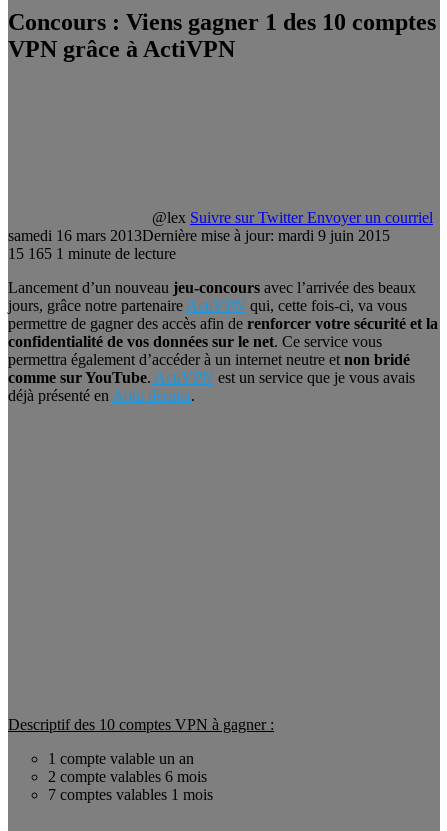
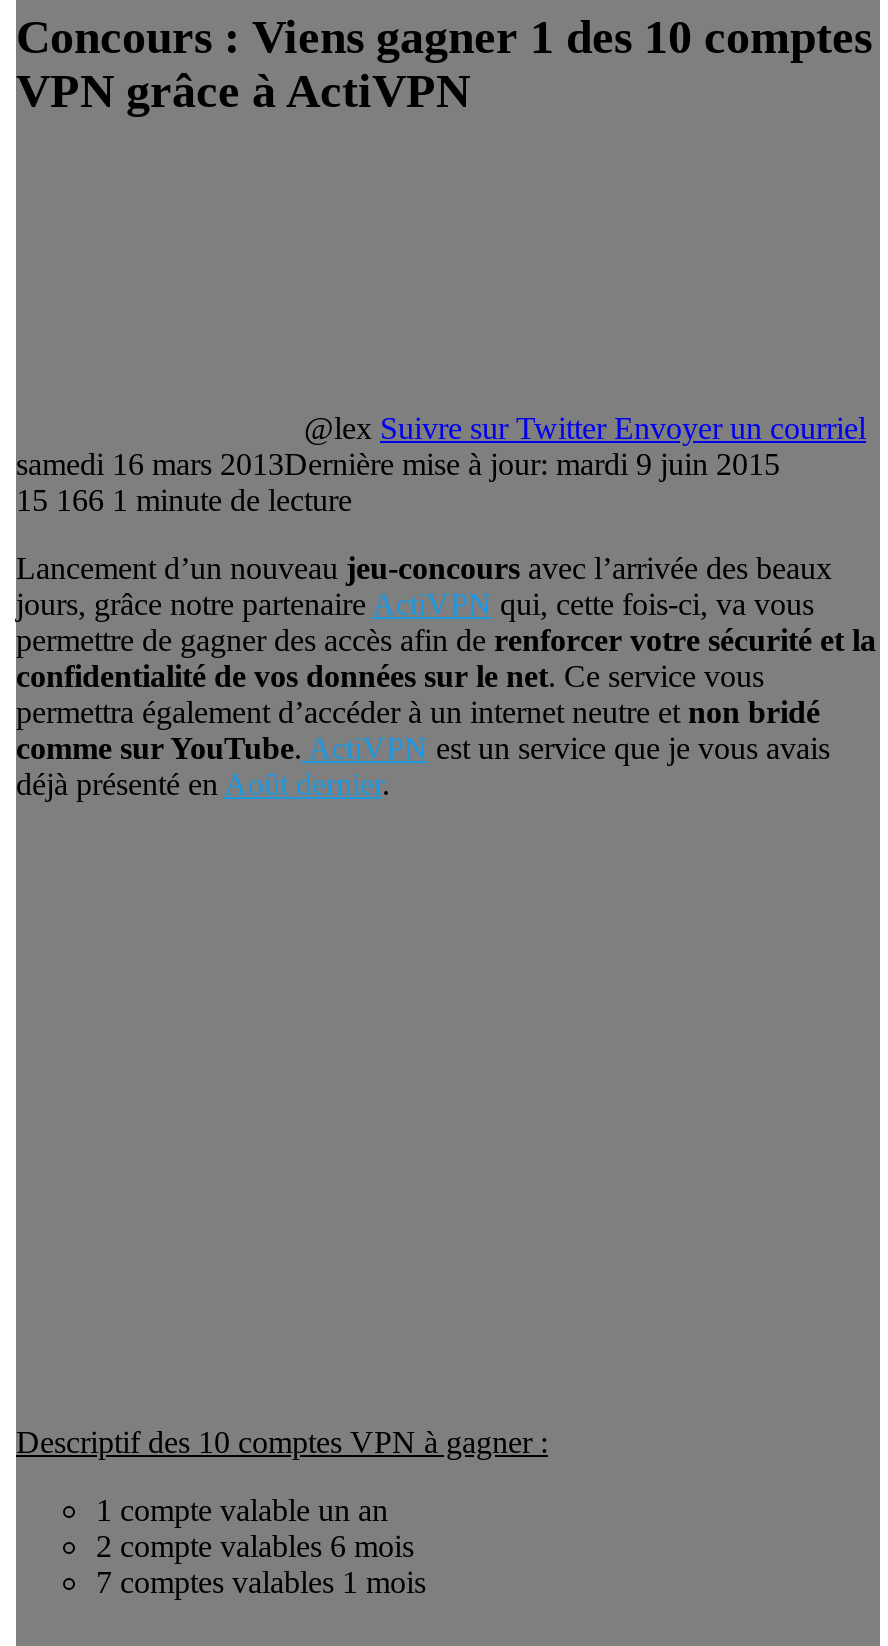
[8,245,176,262] 15 165 1 minute de lecture -> [16,483,352,517] 15 166 1 minute de lecture

